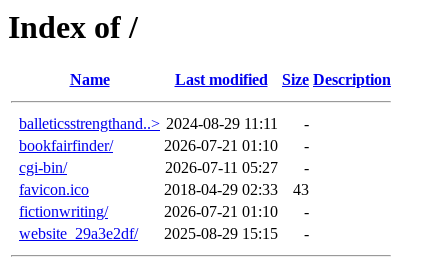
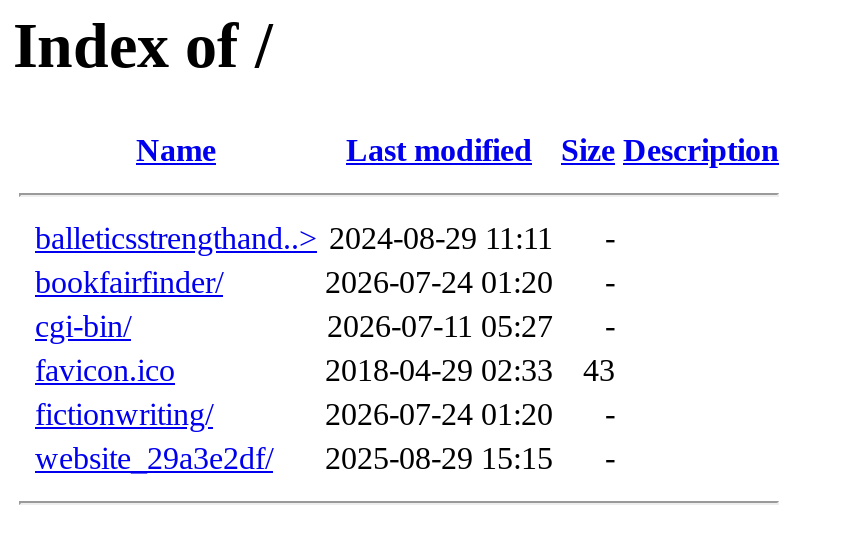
[164,137,278,154] 2026-07-21 01:10 -> [325,265,553,299] 2026-07-24 01:20
[164,203,278,220] 2026-07-21 01:10 -> [325,397,553,431] 2026-07-24 01:20

